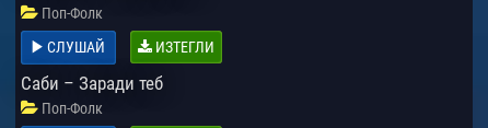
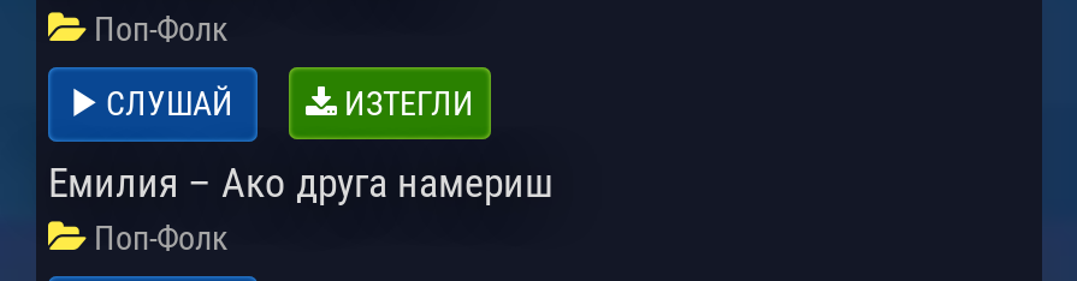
[21,72,163,94] Саби – Заради теб -> [48,157,554,205] Емилия – Ако друга намериш

